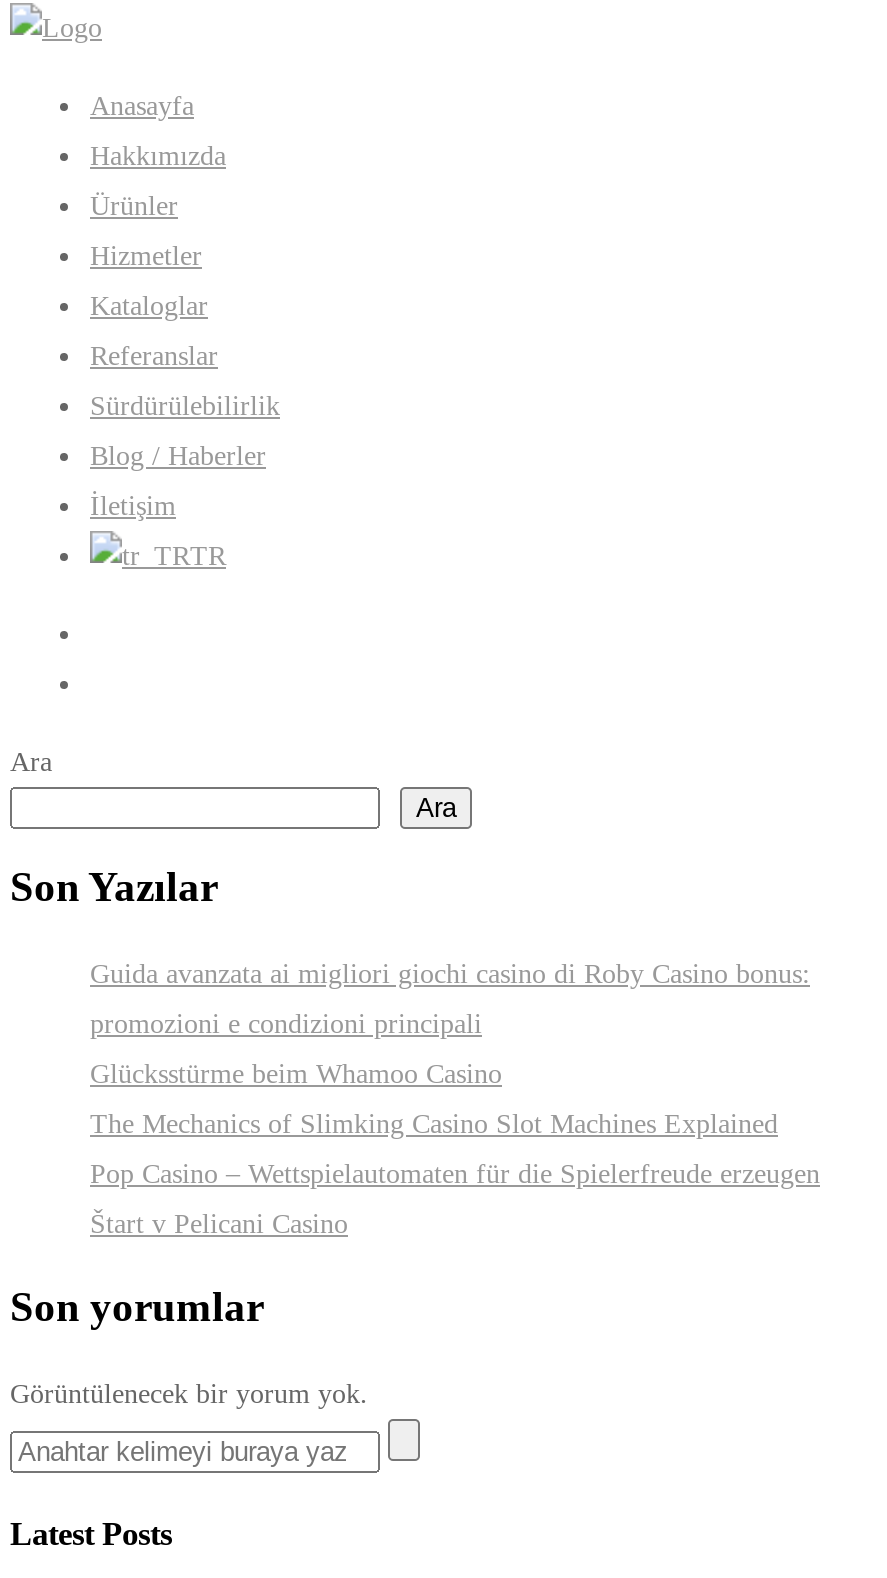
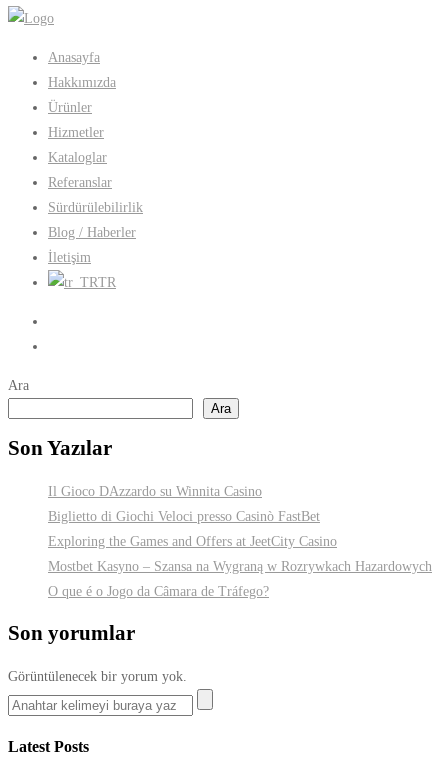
[90,959,820,1239] Guida avanzata ai migliori giochi casino di Roby Casino bonus: | promozioni e condizioni principali | Glücksstürme beim Whamoo Casino | The Mechanics of Slimking Casino Slot Machines Explained | Pop Casino – Wettspielautomaten für die Spielerfreude erzeugen | Štart v Pelicani Casino -> [48,484,432,599] Il Gioco DAzzardo su Winnita Casino | Biglietto di Giochi Veloci presso Casinò FastBet | Exploring the Games and Offers at JeetCity Casino | Mostbet Kasyno – Szansa na Wygraną w Rozrywkach Hazardowych | O que é o Jogo da Câmara de Tráfego?

